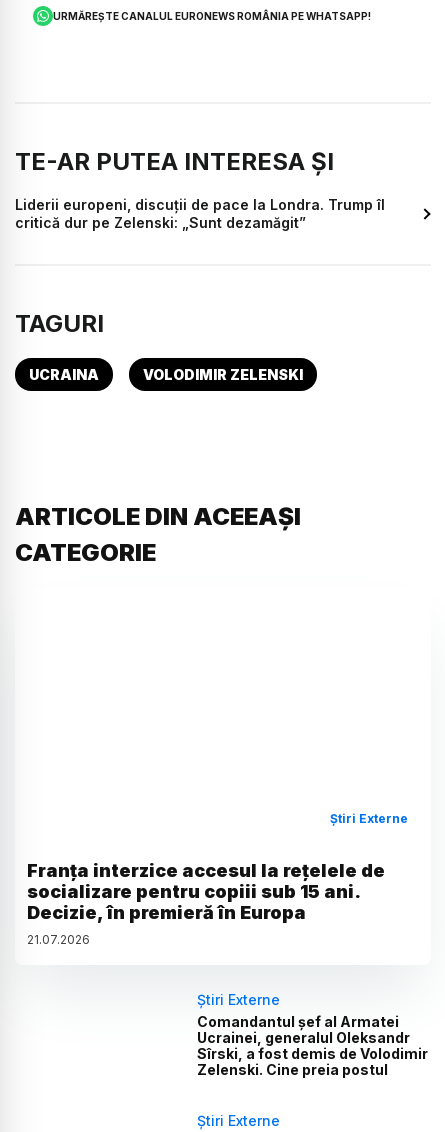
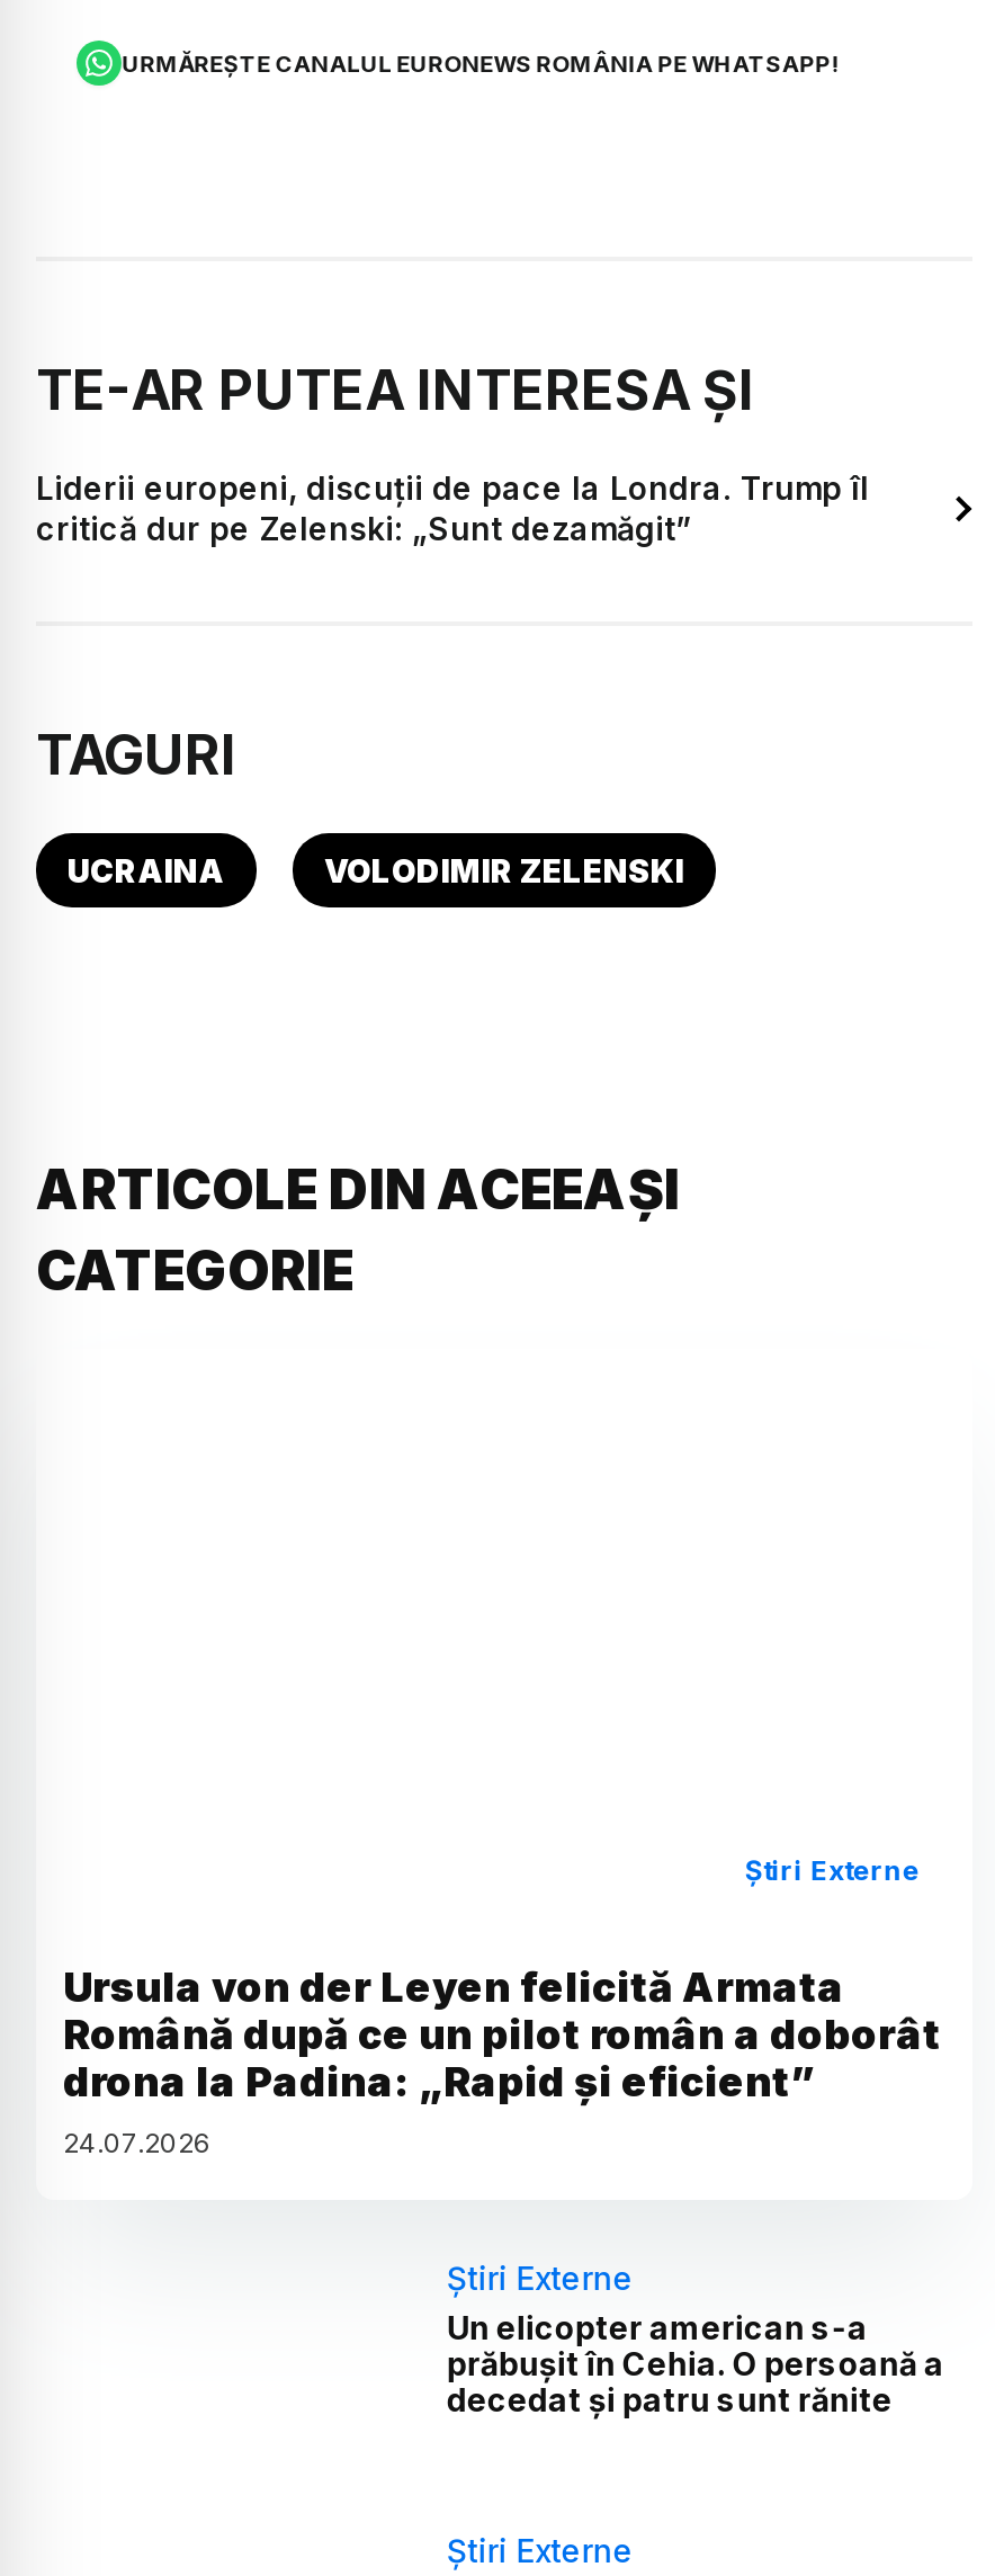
[27,860,385,947] Franța interzice accesul la rețelele de | socializare pentru copiii sub 15 ani. | Decizie, în premieră în Europa | 21.07.2026 -> [63,1964,941,2160] Ursula von der Leyen felicită Armata | Română după ce un pilot român a doborât | drona la Padina: „Rapid și eficient” | 24.07.2026
[197,1013,428,1078] Comandantul șef al Armatei | Ucrainei, generalul Oleksandr | Sîrski, a fost demis de Volodimir | Zelenski. Cine preia postul -> [447,2309,944,2419] Un elicopter american s-a | prăbușit în Cehia. O persoană a | decedat și patru sunt rănite

